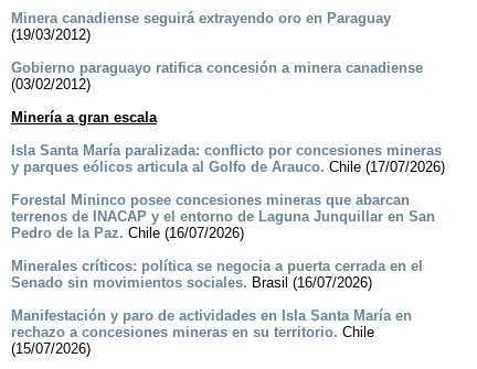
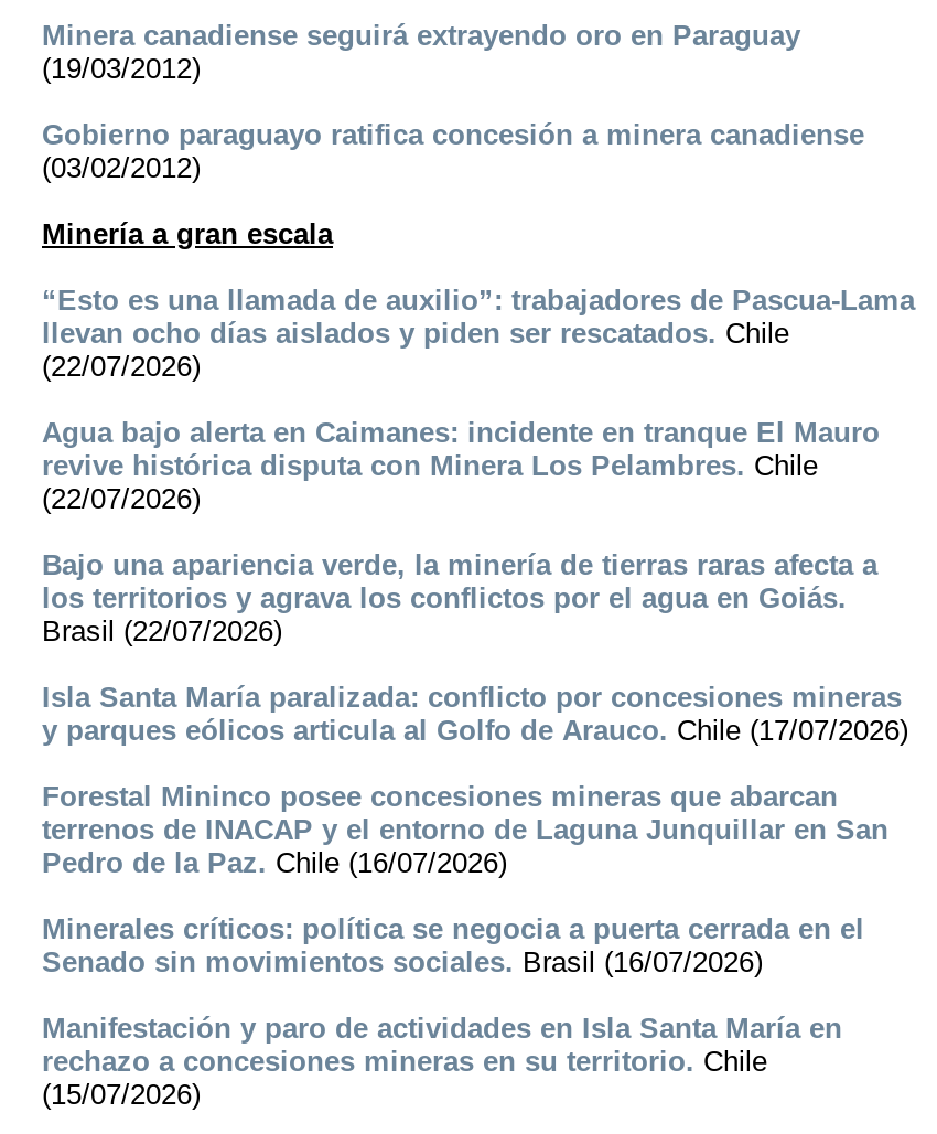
none -> [42,284,915,648] “Esto es una llamada de auxilio”: trabajadores de Pascua-Lama | llevan ocho días aislados y piden ser rescatados. Chile | (22/07/2026) | Agua bajo alerta en Caimanes: incidente en tranque El Mauro | revive histórica disputa con Minera Los Pelambres. Chile | (22/07/2026) | Bajo una apariencia verde, la minería de tierras raras afecta a | los territorios y agrava los conflictos por el agua en Goiás. | Brasil (22/07/2026)

